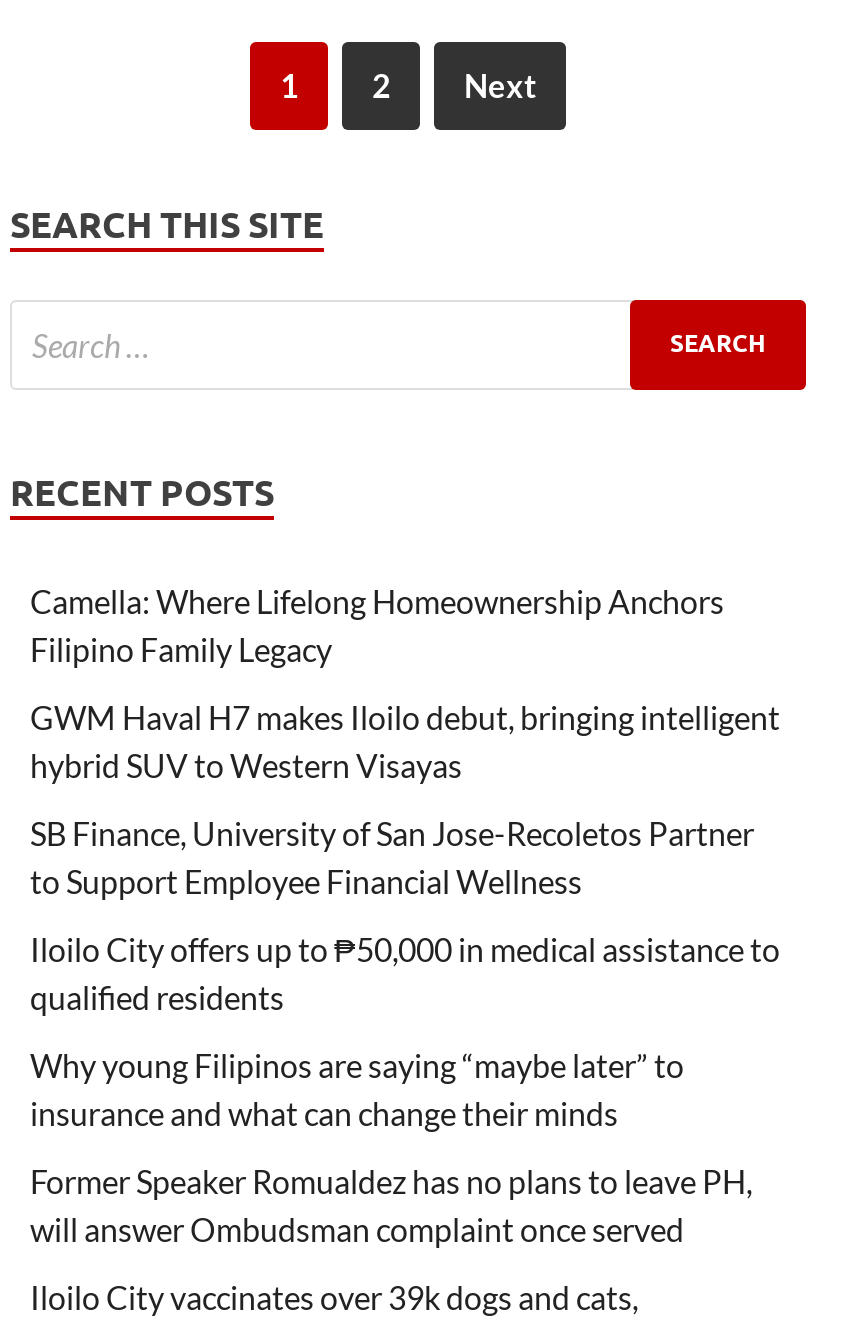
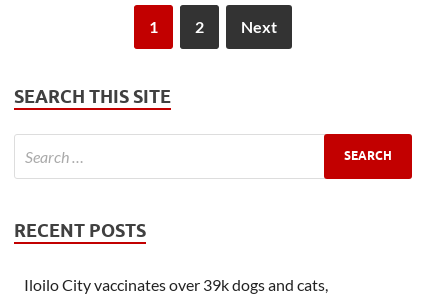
[30,581,780,1247] Camella: Where Lifelong Homeownership Anchors | Filipino Family Legacy | GWM Haval H7 makes Iloilo debut, bringing intelligent | hybrid SUV to Western Visayas | SB Finance, University of San Jose-Recoletos Partner | to Support Employee Financial Wellness | Iloilo City offers up to ₱50,000 in medical assistance to | qualified residents | Why young Filipinos are saying “maybe later” to | insurance and what can change their minds | Former Speaker Romualdez has no plans to leave PH, | will answer Ombudsman complaint once served -> none

